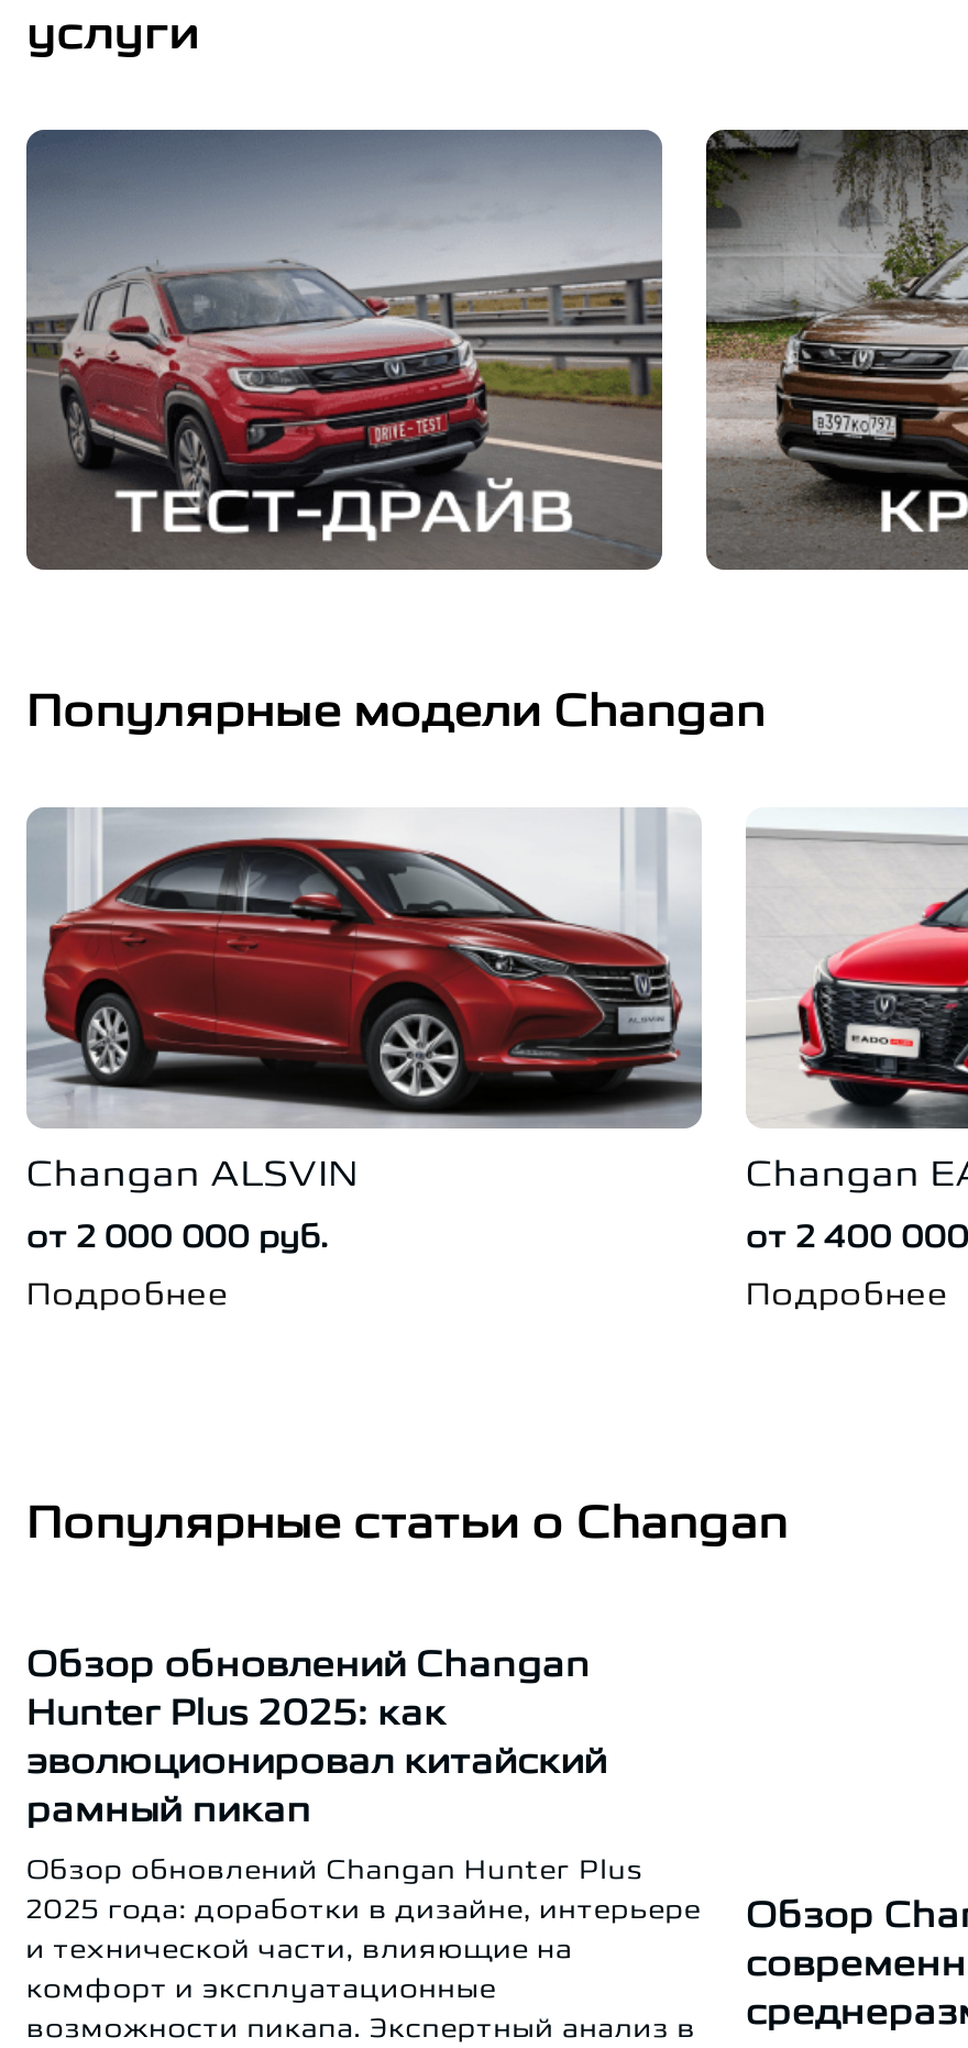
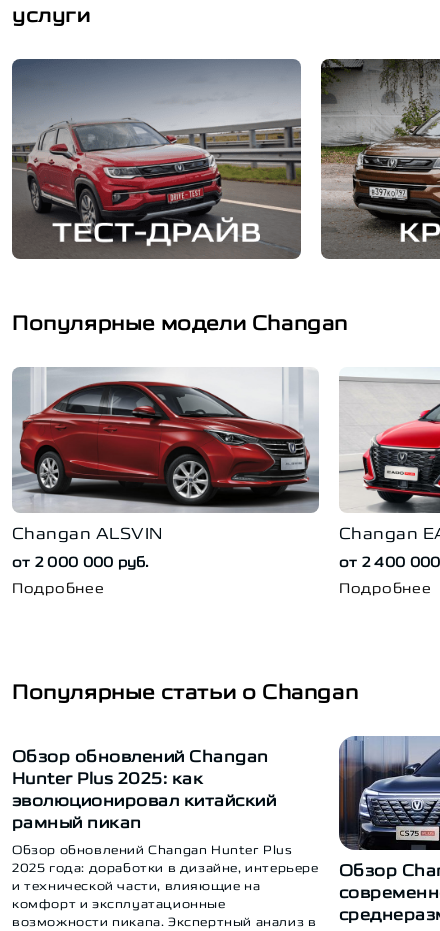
none -> [338,735,437,851] [image]

